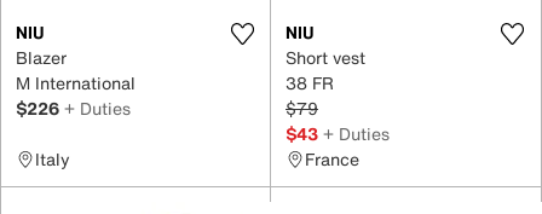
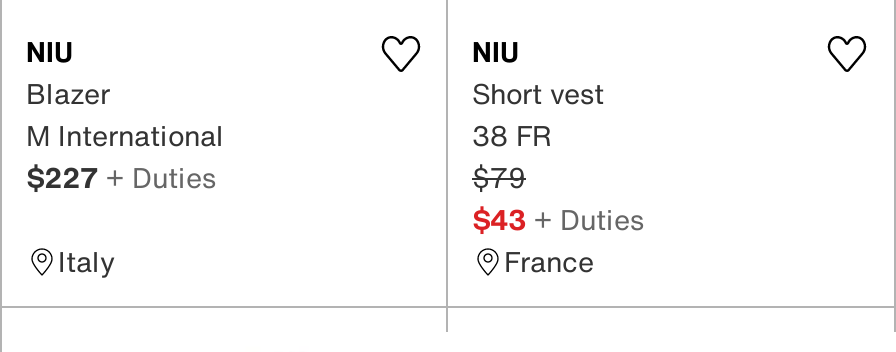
[16,96,131,121] $226 + Duties -> [26,156,216,198] $227 + Duties

